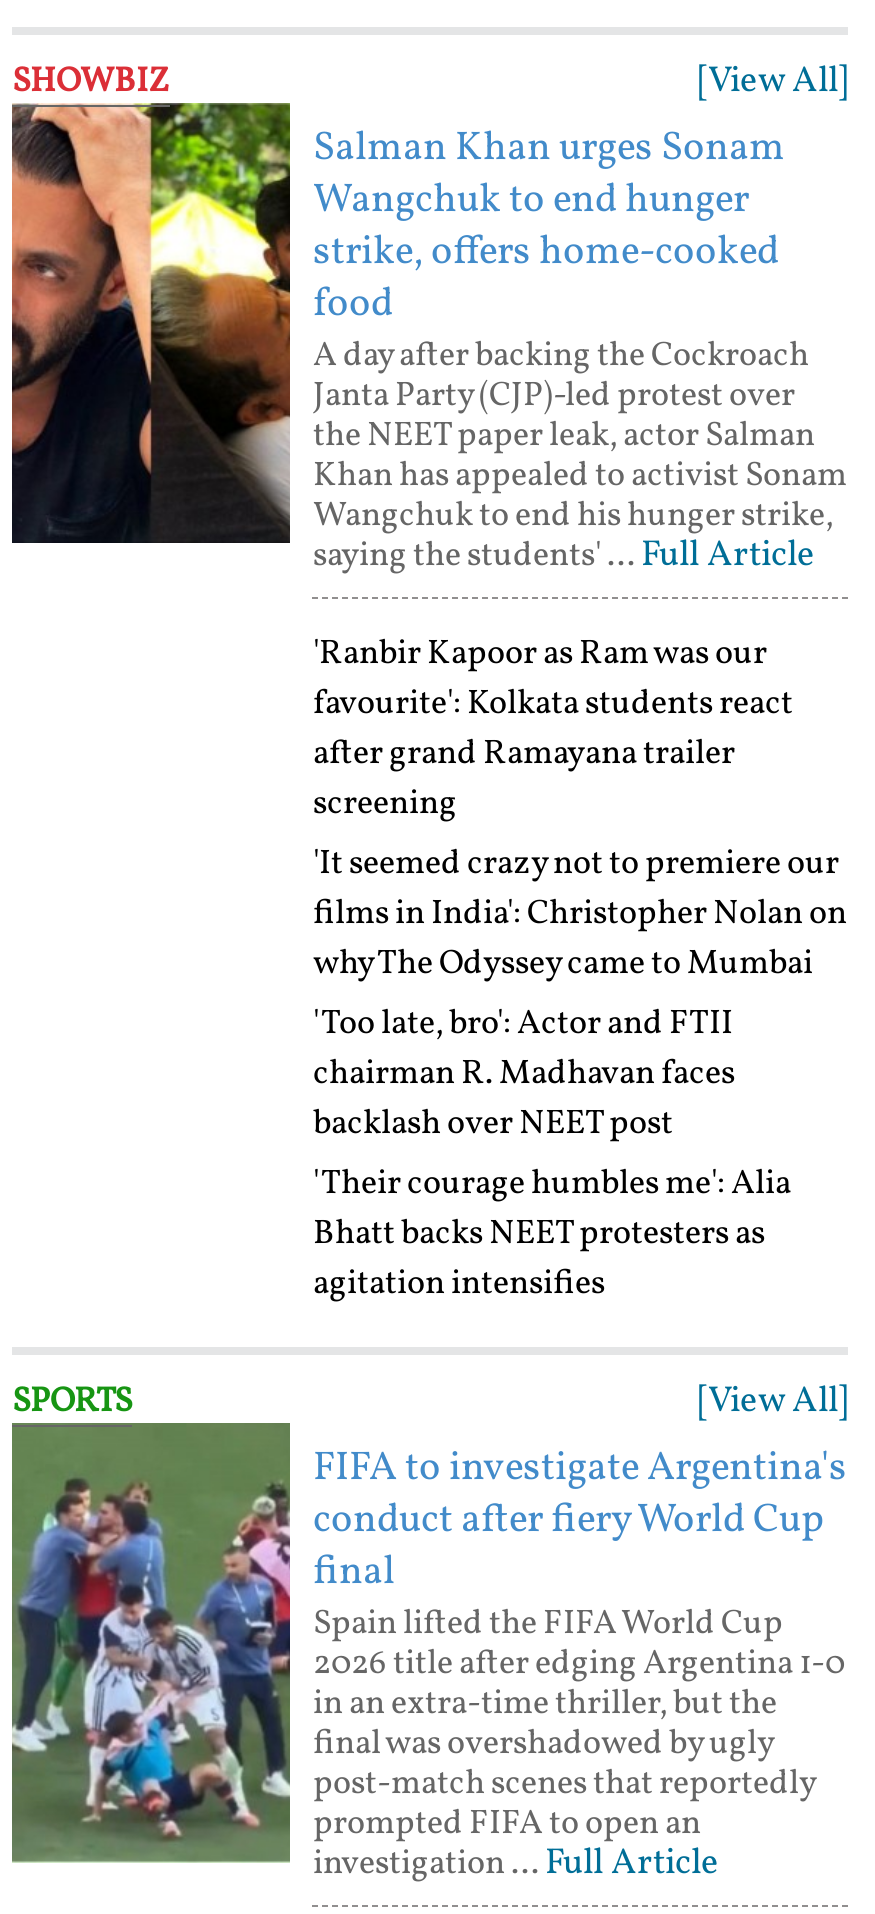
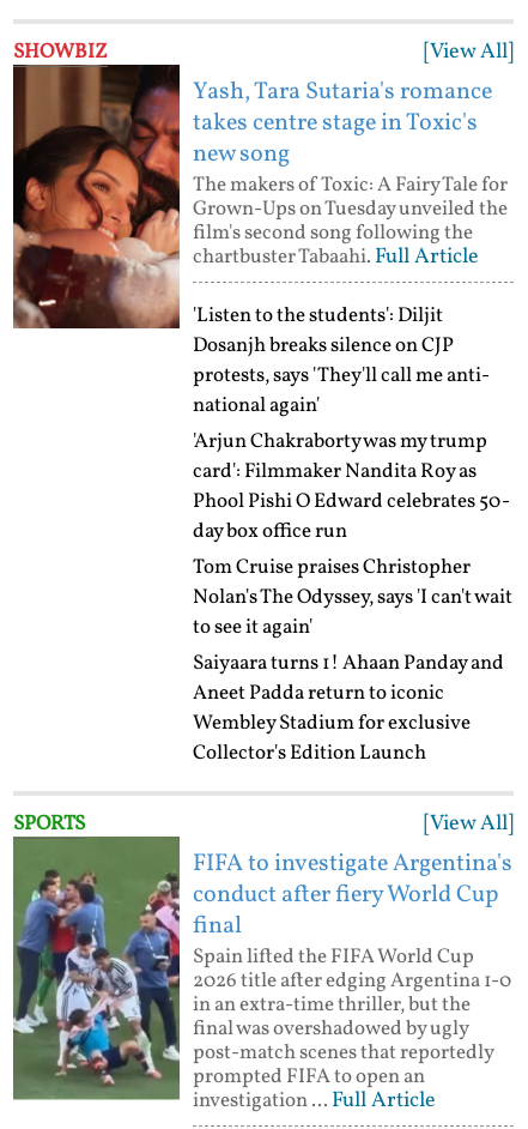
[10,101,847,581] [image] | Salman Khan urges Sonam | Wangchuk to end hunger | strike, offers home-cooked | food | A day after backing the Cockroach | Janta Party (CJP)-led protest over | the NEET paper leak, actor Salman | Khan has appealed to activist Sonam | Wangchuk to end his hunger strike, | saying the students' ... Full Article -> [12,64,508,330] [image] | Yash, Tara Sutaria's romance | takes centre stage in Toxic's | new song | The makers of Toxic: A Fairy Tale for | Grown-Ups on Tuesday unveiled the | film's second song following the | chartbuster Tabaahi. Full Article
[313,631,847,1307] 'Ranbir Kapoor as Ram was our | favourite': Kolkata students react | after grand Ramayana trailer | screening | 'It seemed crazy not to premiere our | films in India': Christopher Nolan on | why The Odyssey came to Mumbai | 'Too late, bro': Actor and FTII | chairman R. Madhavan faces | backlash over NEET post | 'Their courage humbles me': Alia | Bhatt backs NEET protesters as | agitation intensifies -> [193,302,513,767] 'Listen to the students': Diljit | Dosanjh breaks silence on CJP | protests, says 'They'll call me anti- | national again' | 'Arjun Chakraborty was my trump | card': Filmmaker Nandita Roy as | Phool Pishi O Edward celebrates 50- | day box office run | Tom Cruise praises Christopher | Nolan's The Odyssey, says 'I can't wait | to see it again' | Saiyaara turns 1! Ahaan Panday and | Aneet Padda return to iconic | Wembley Stadium for exclusive | Collector's Edition Launch

